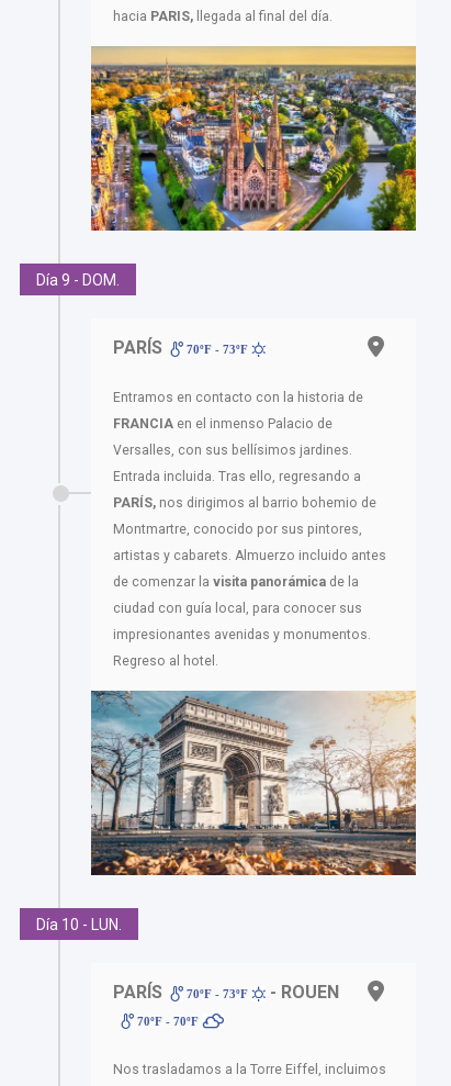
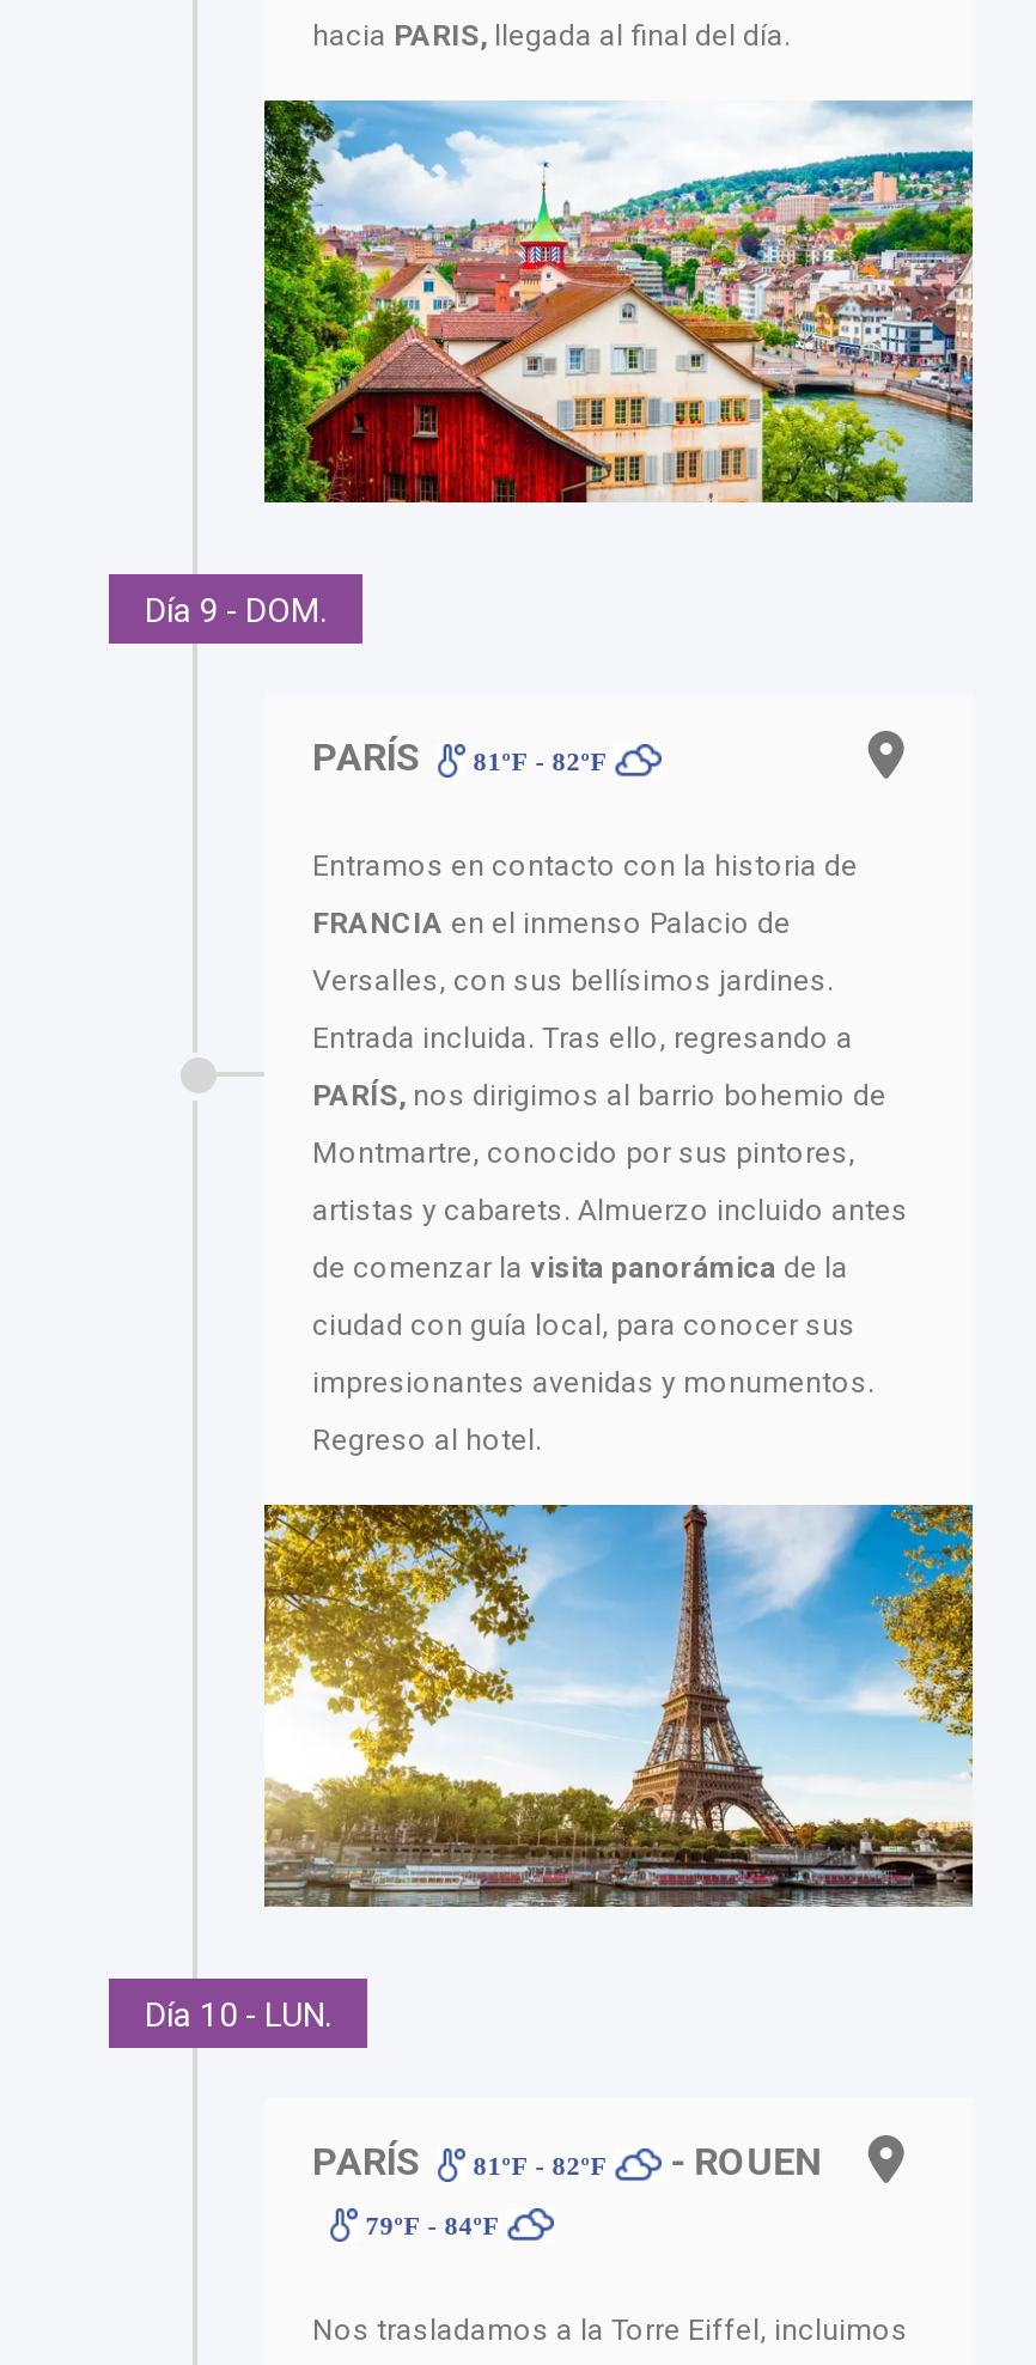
[90,45,417,232] [image] -> [262,100,975,505] [image]
[113,337,252,358] PARÍS 70ºF - 73ºF -> [312,735,614,781] PARÍS 81ºF - 82ºF
[90,690,417,876] [image] -> [262,1502,975,1909] [image]
[113,982,339,1003] PARÍS 70ºF - 73ºF - ROUEN -> [312,2140,821,2185] PARÍS 81ºF - 82ºF - ROUEN
[134,1015,202,1028] 70ºF - 70ºF -> [358,2212,507,2240] 79ºF - 84ºF

